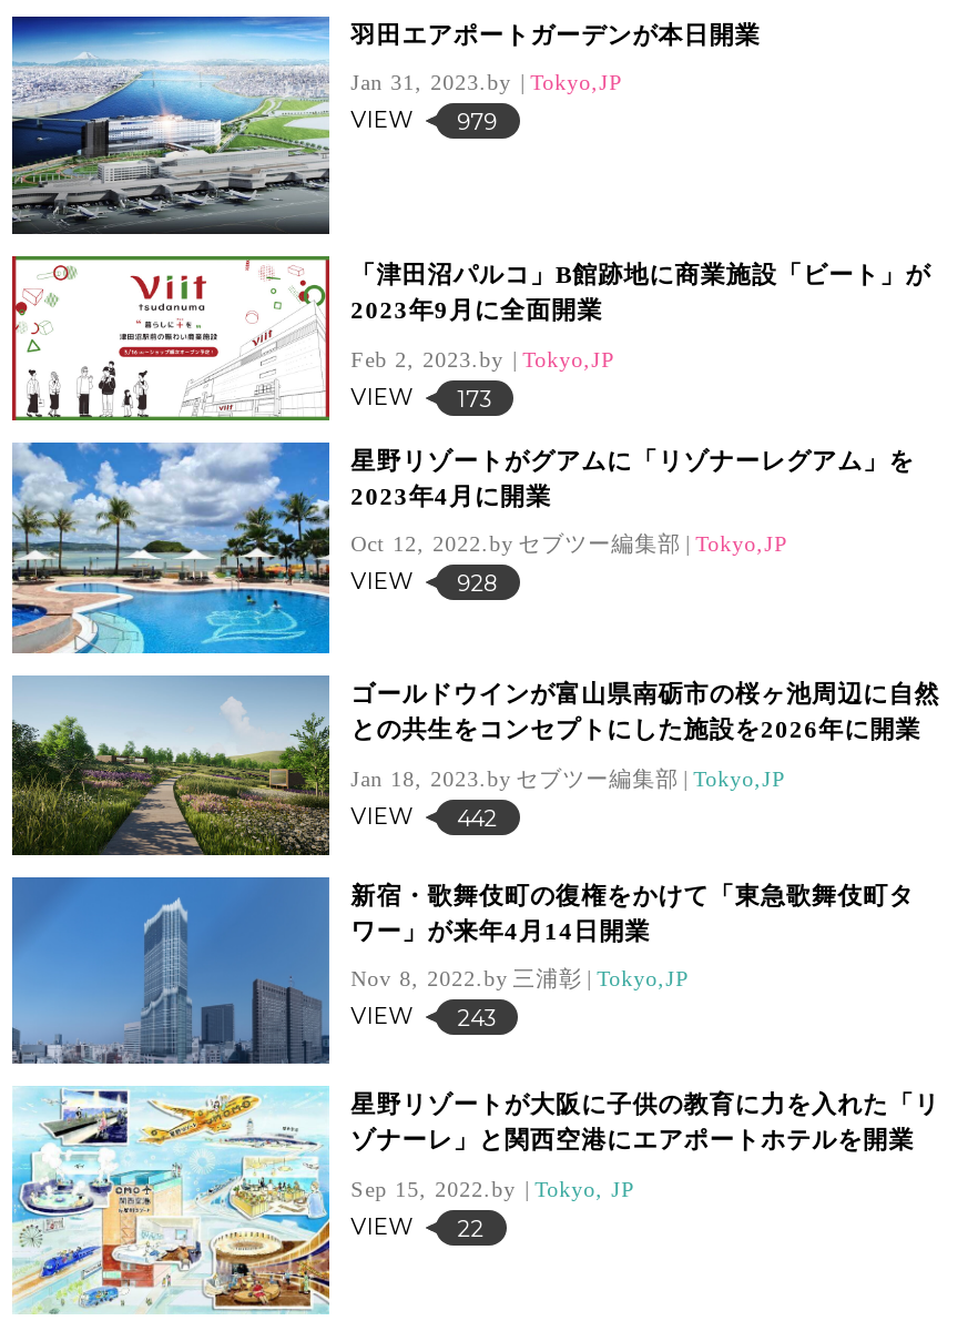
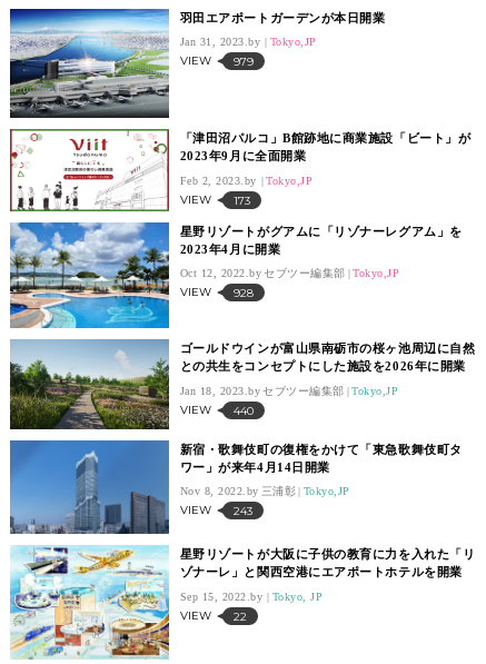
[351,802,497,833] VIEW 442 -> [180,403,253,418] VIEW 440

